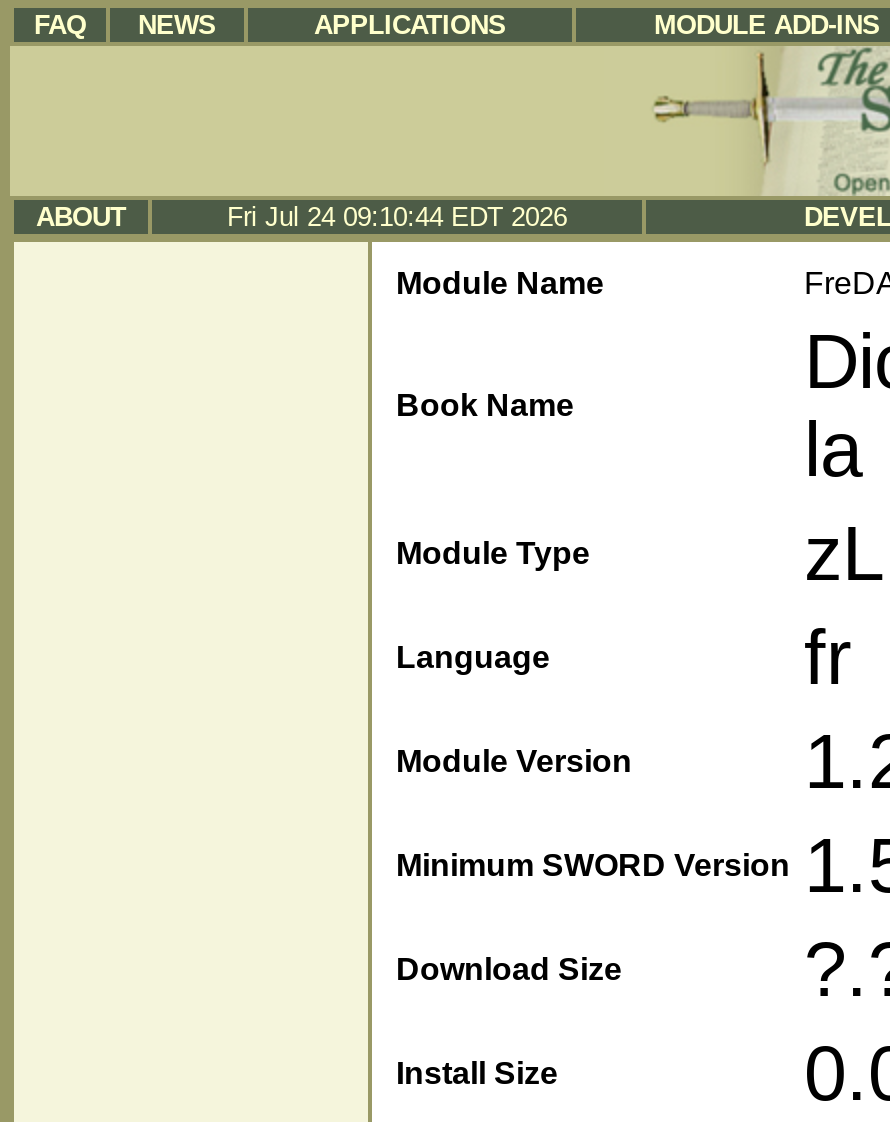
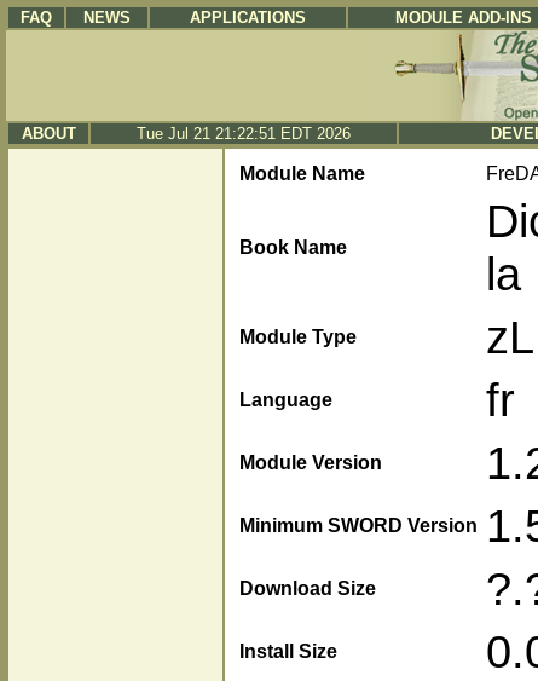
[227,202,567,232] Fri Jul 24 09:10:44 EDT 2026 -> [137,125,351,143] Tue Jul 21 21:22:51 EDT 2026

